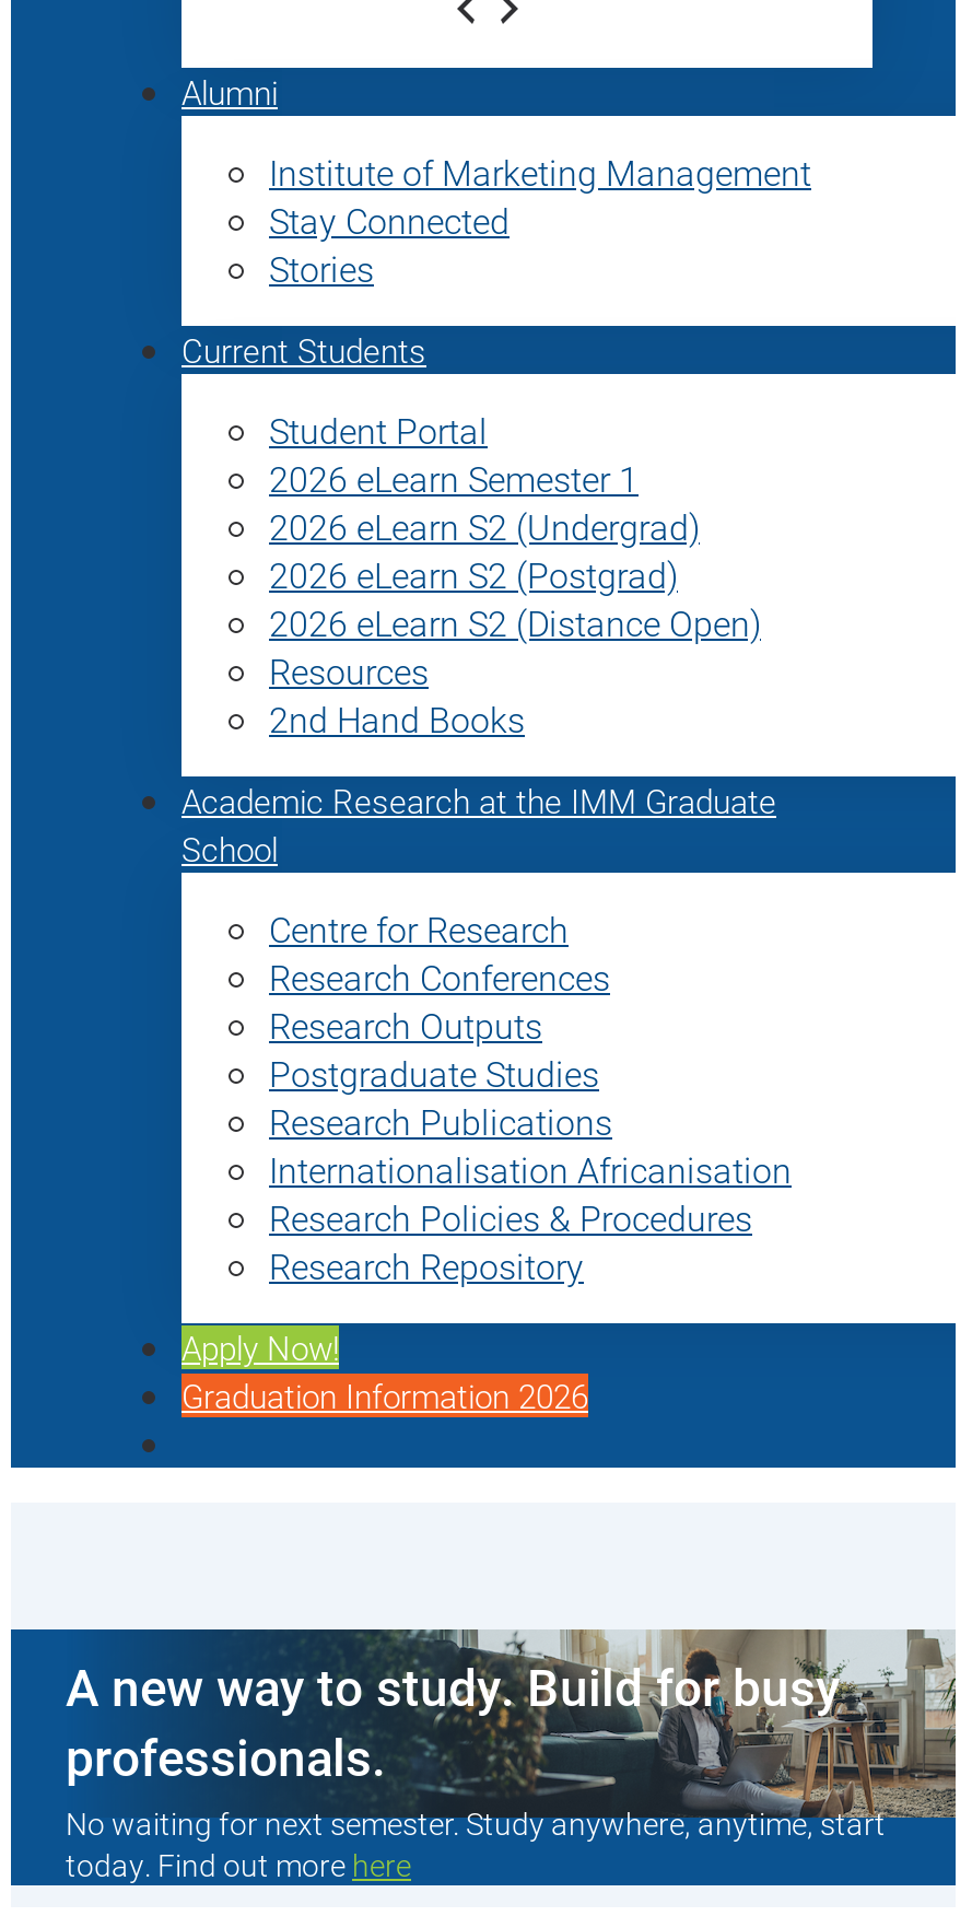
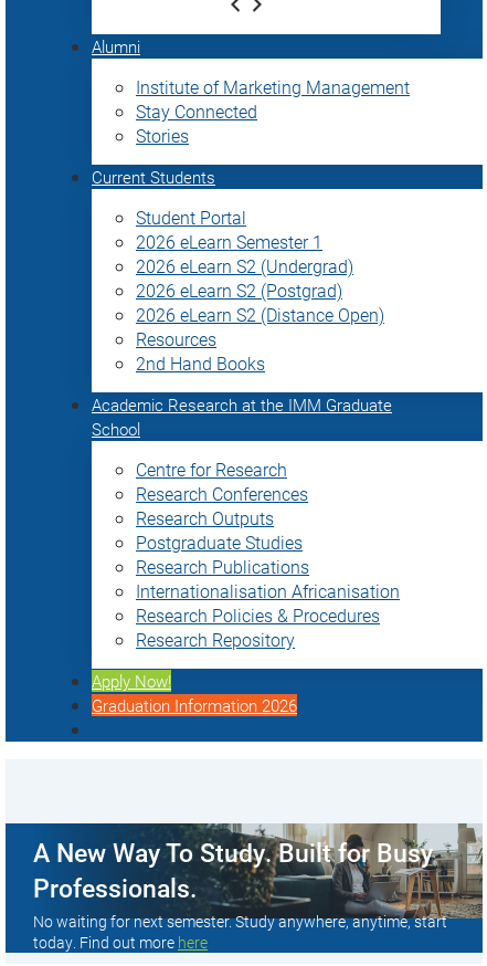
[66,1653,840,1788] A new way to study. Build for busy | professionals. -> [33,835,433,904] A New Way To Study. Built for Busy | Professionals.

